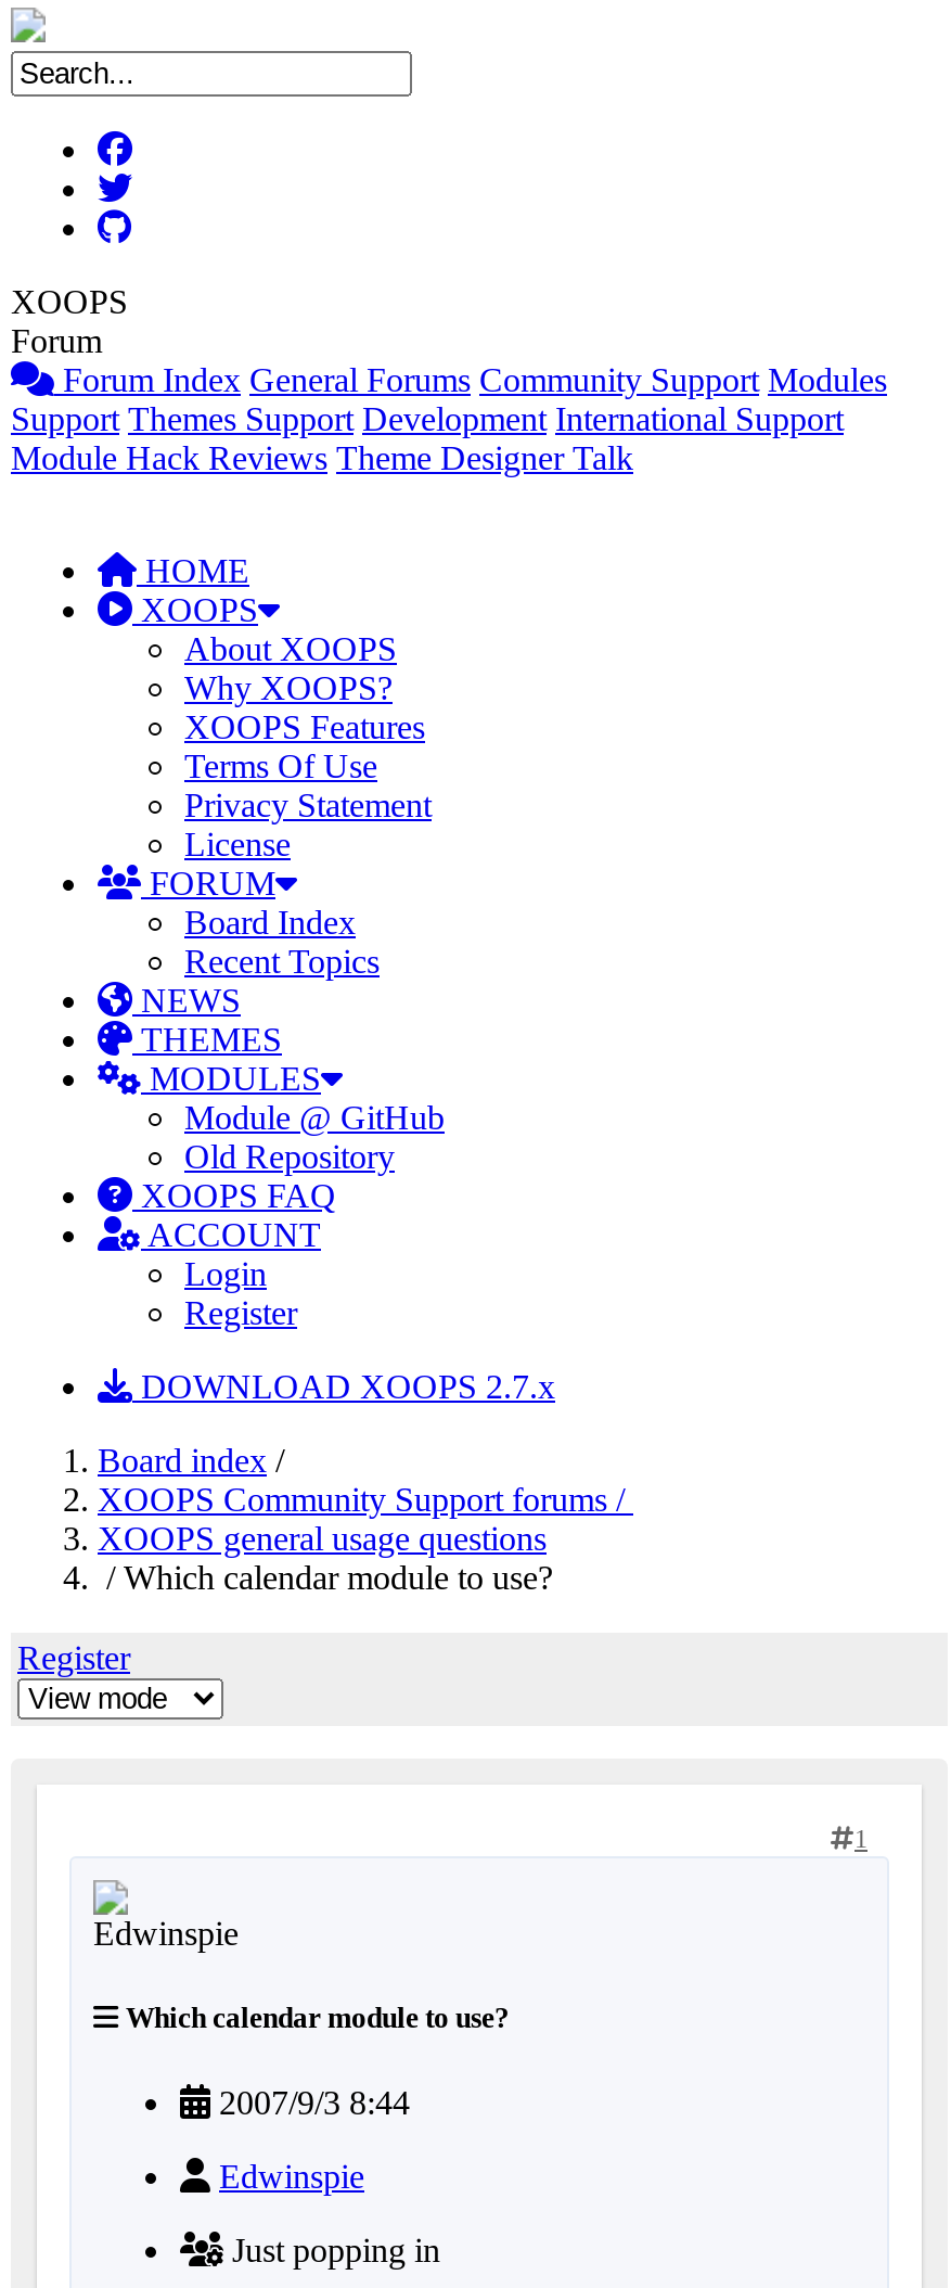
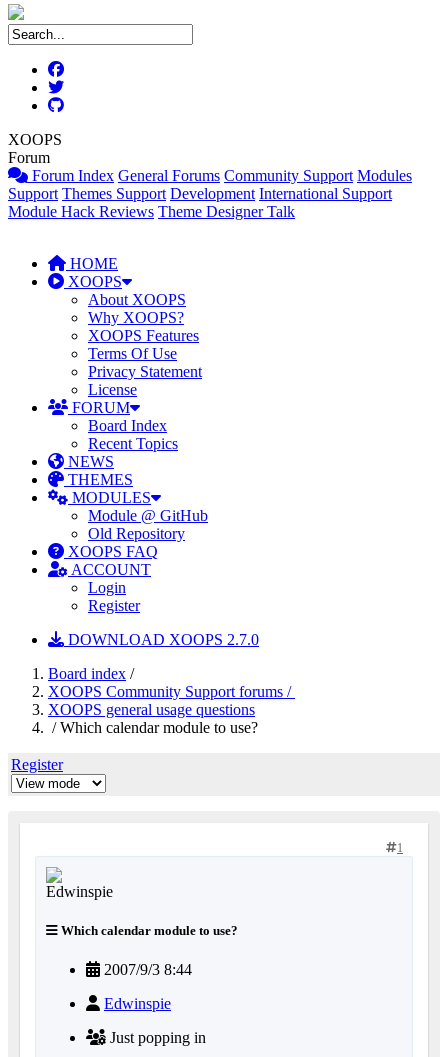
[132,1368,555,1405] DOWNLOAD XOOPS 2.7.x -> [64,631,259,648] DOWNLOAD XOOPS 2.7.0

